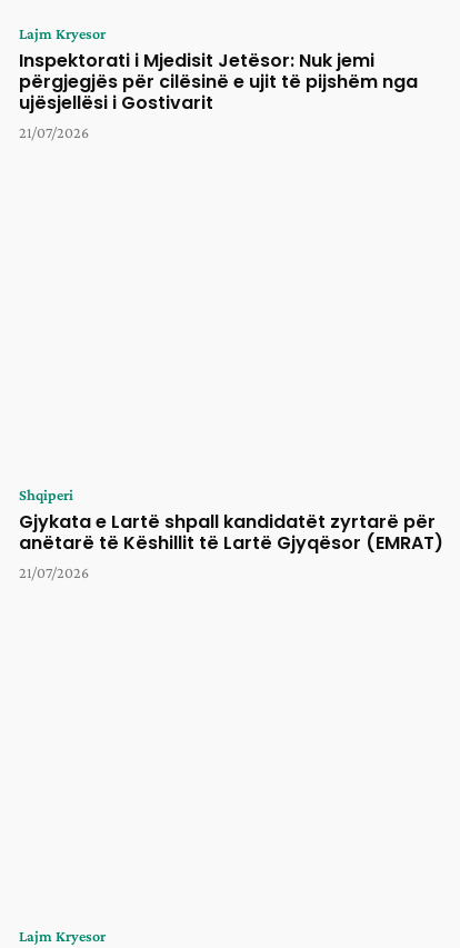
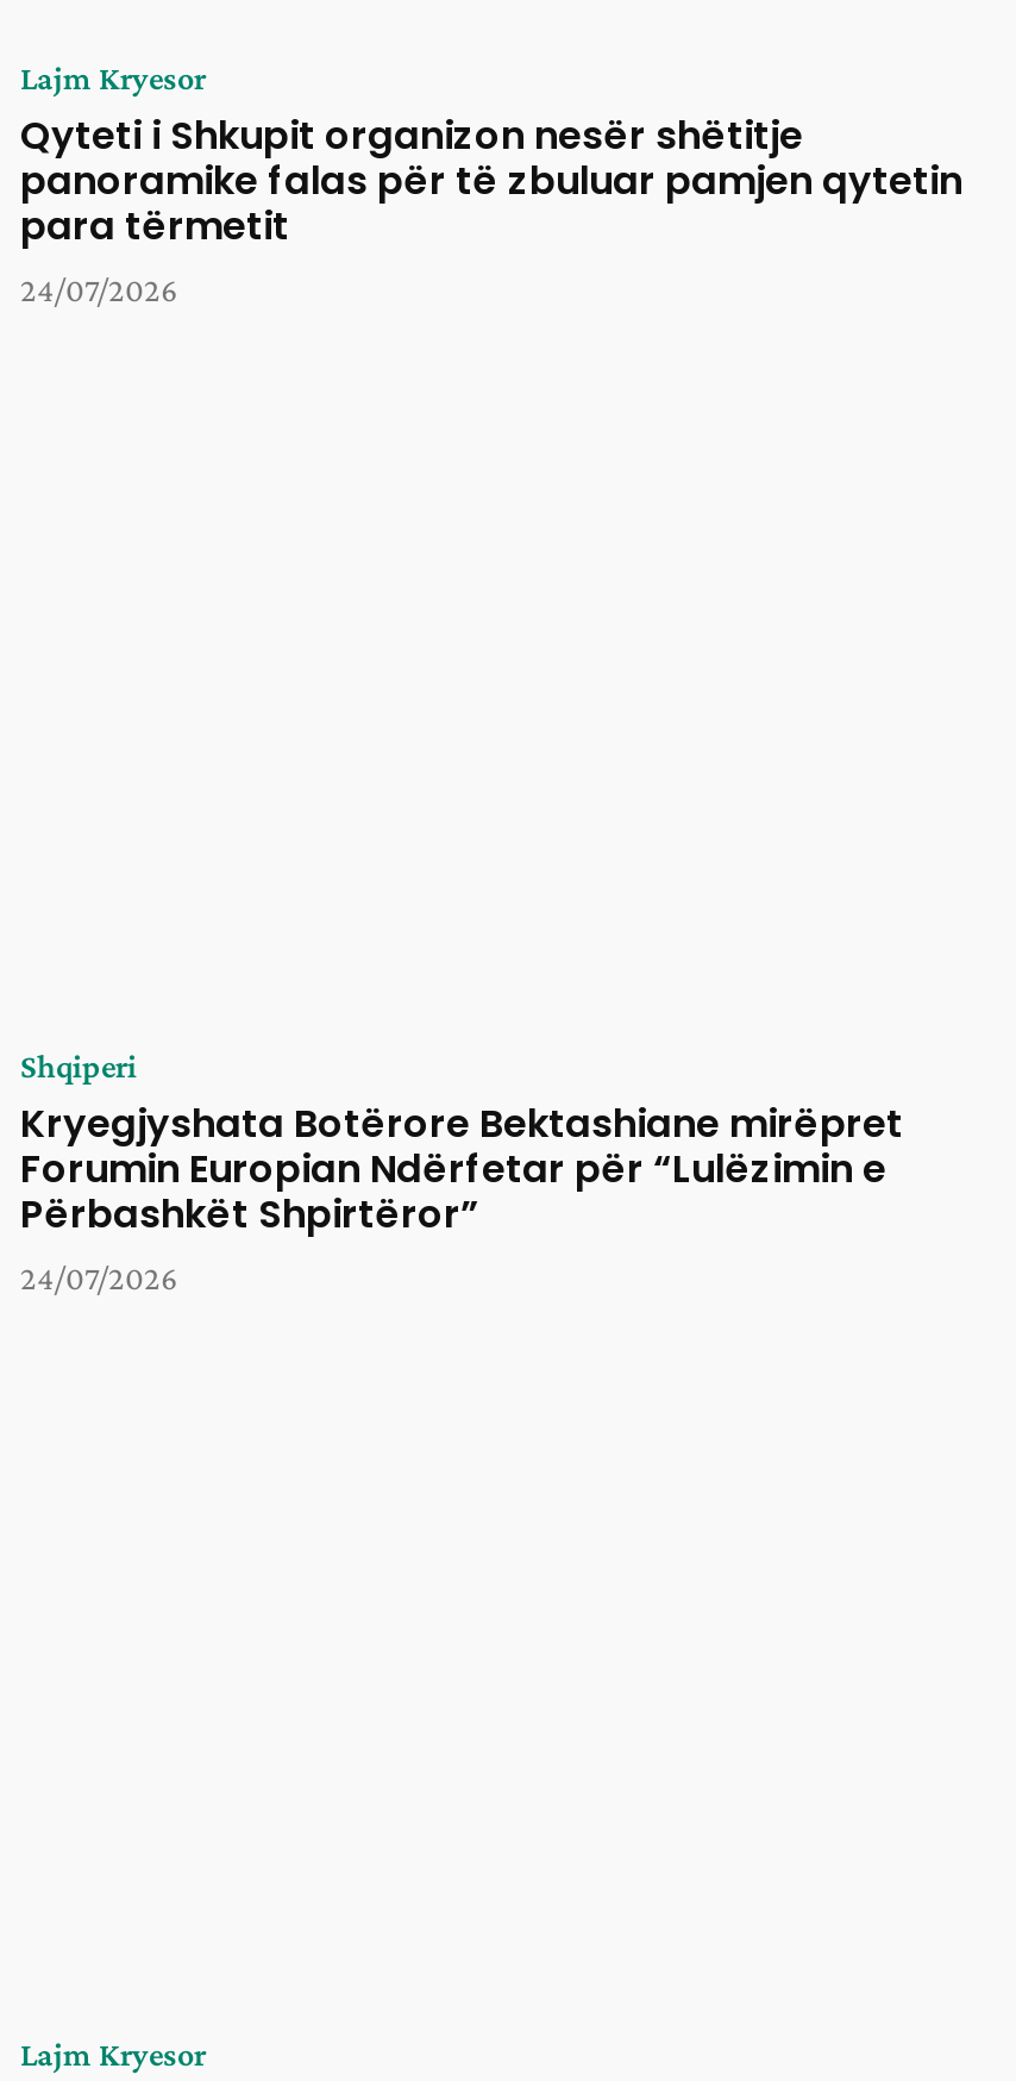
[19,48,418,141] Inspektorati i Mjedisit Jetësor: Nuk jemi | përgjegjës për cilësinë e ujit të pijshëm nga | ujësjellësi i Gostivarit | 21/07/2026 -> [20,108,962,308] Qyteti i Shkupit organizon nesër shëtitje | panoramike falas për të zbuluar pamjen qytetin | para tërmetit | 24/07/2026
[19,510,443,582] Gjykata e Lartë shpall kandidatët zyrtarë për | anëtarë të Këshillit të Lartë Gjyqësor (EMRAT) | 21/07/2026 -> [20,1096,903,1296] Kryegjyshata Botërore Bektashiane mirëpret | Forumin Europian Ndërfetar për “Lulëzimin e | Përbashkët Shpirtëror” | 24/07/2026

